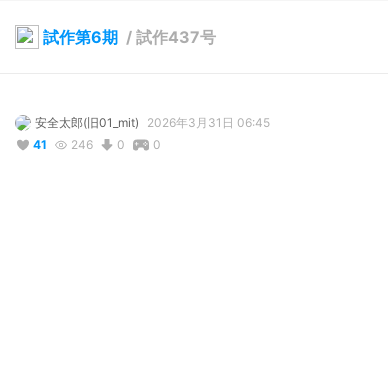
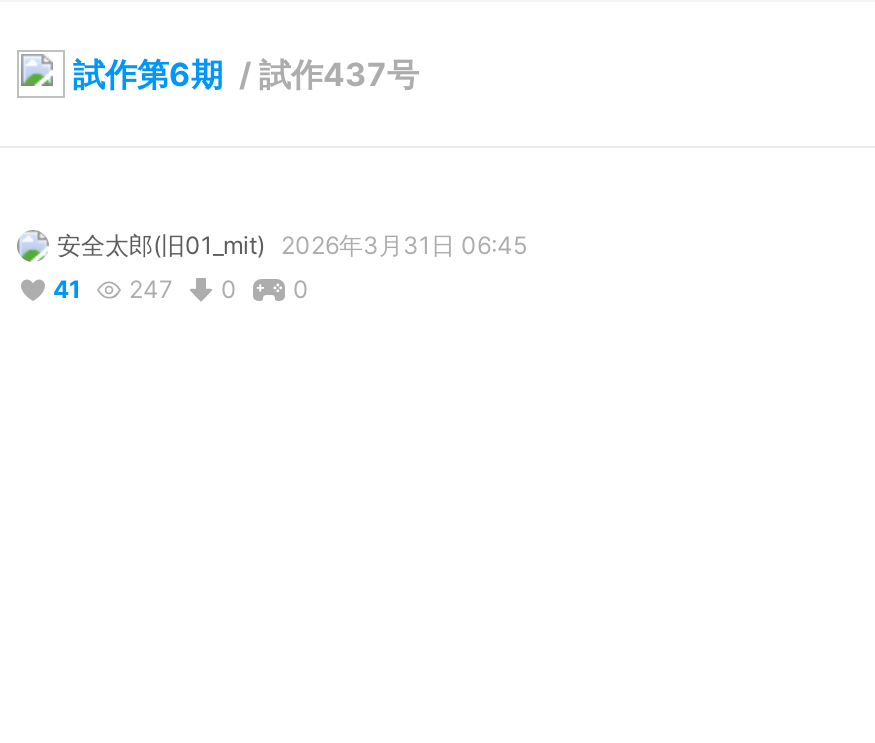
[33,137,161,152] 41 246 0 0 -> [53,275,309,305] 41 247 0 0

